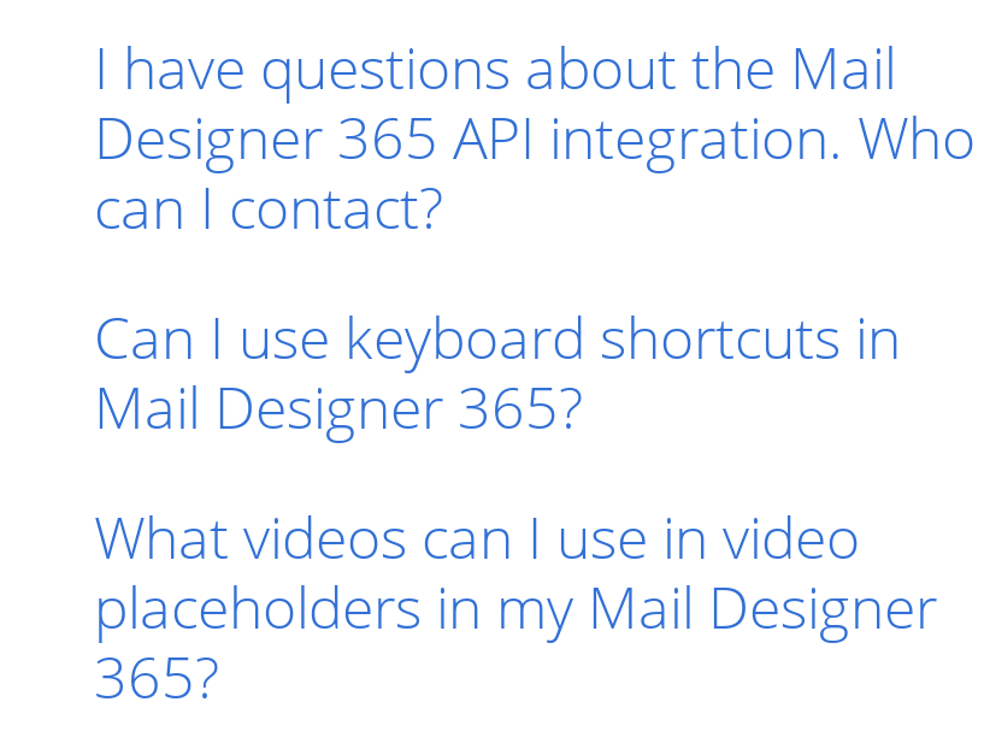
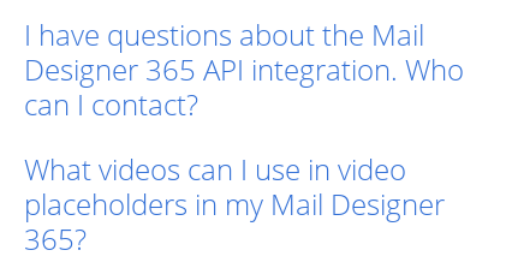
[94,296,901,446] Can I use keyboard shortcuts in | Mail Designer 365? -> none

